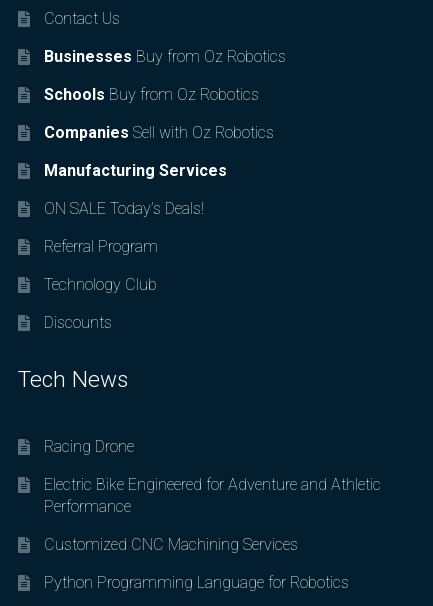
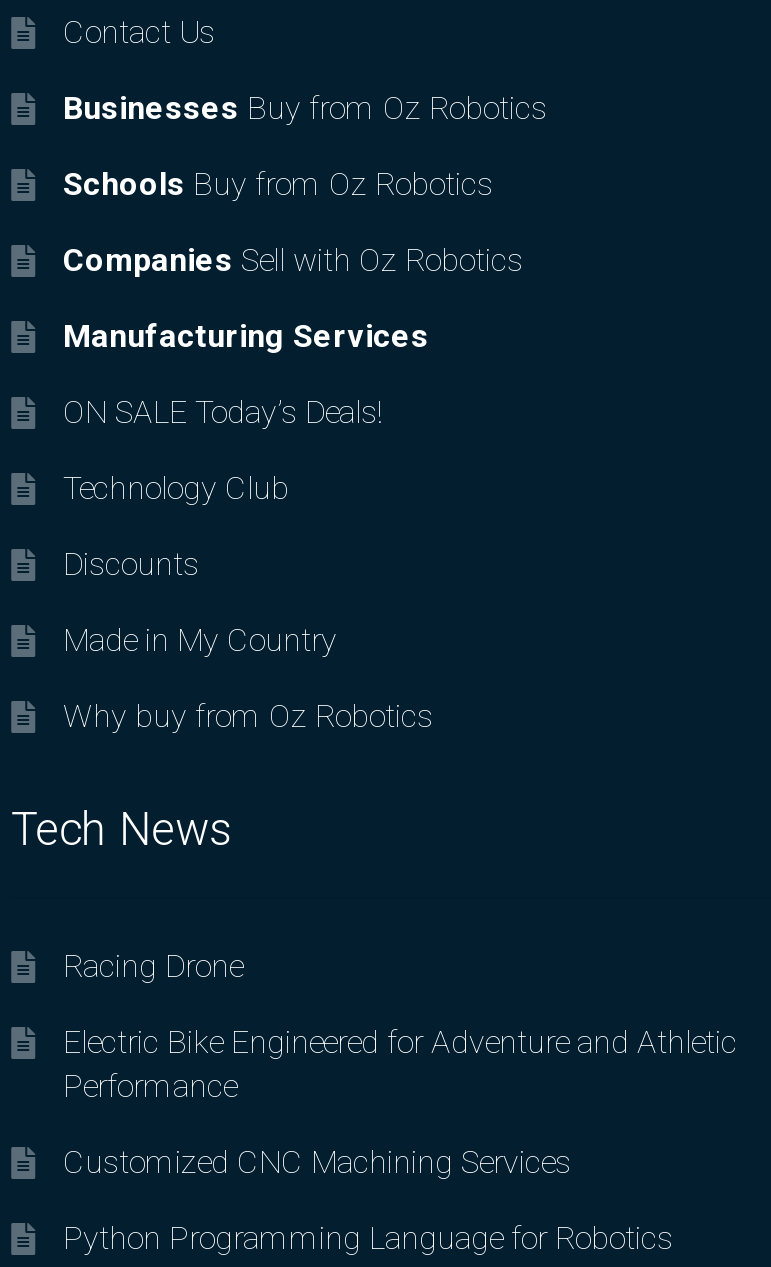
[43,237,157,256] Referral Program -> none
moved [43,275,156,332] -> [63,470,289,584]: Technology Club | Discounts
none -> [63,622,433,736] Made in My Country | Why buy from Oz Robotics

